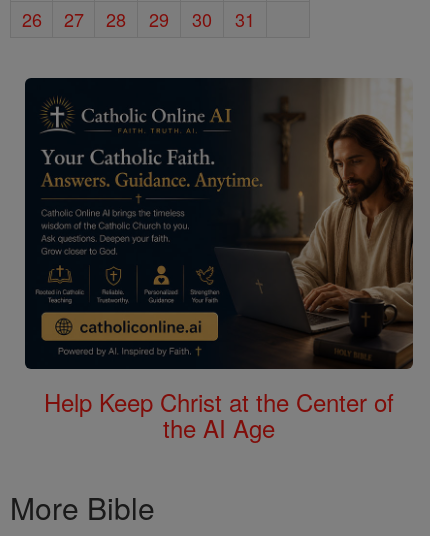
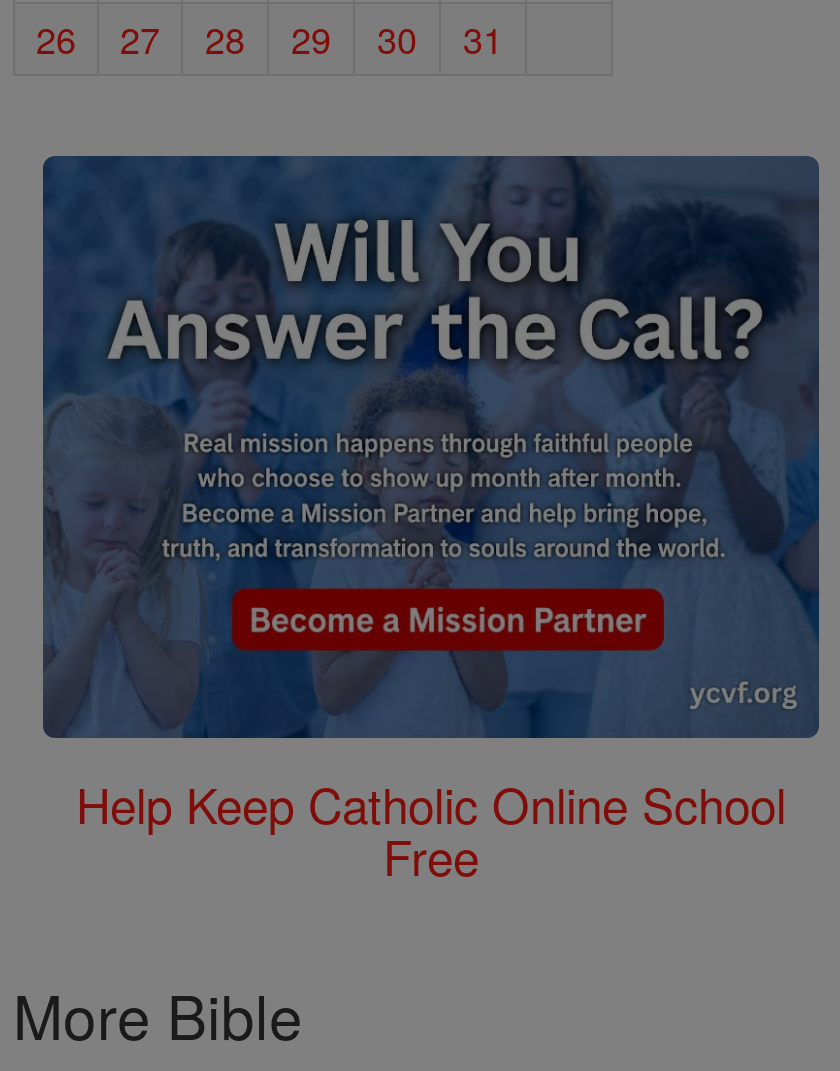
[24,77,414,445] [image] | Help Keep Christ at the Center of | the AI Age -> [41,154,821,890] [image] | Help Keep Catholic Online School | Free

